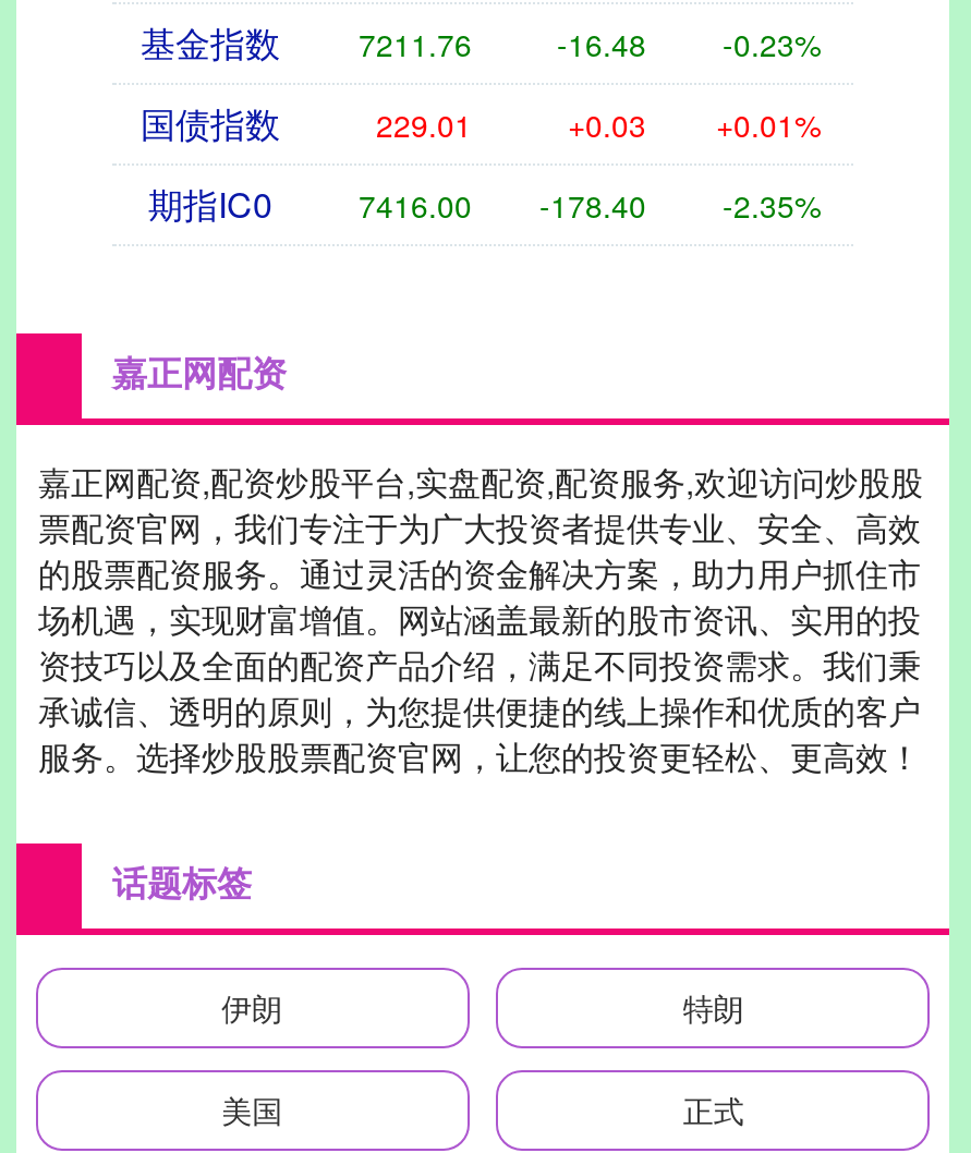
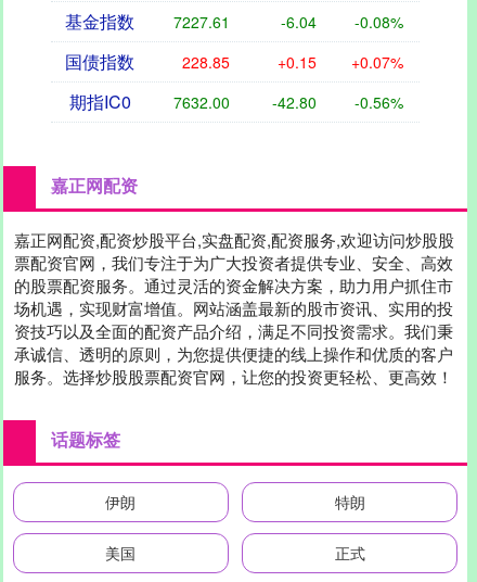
[359,22,472,66] 7211.76 -> [173,11,230,33] 7227.61
[557,22,646,66] -16.48 -> [281,11,317,33] -6.04
[723,22,821,66] -0.23% -> [354,11,403,33] -0.08%
[376,103,472,147] 229.01 -> [182,51,230,73] 228.85
[568,103,646,147] +0.03 -> [278,51,317,73] +0.15
[716,103,821,147] +0.01% -> [351,51,403,73] +0.07%
[359,184,472,227] 7416.00 -> [173,92,230,113] 7632.00
[539,184,646,227] -178.40 -> [272,92,317,113] -42.80
[723,184,821,227] -2.35% -> [354,92,403,113] -0.56%

